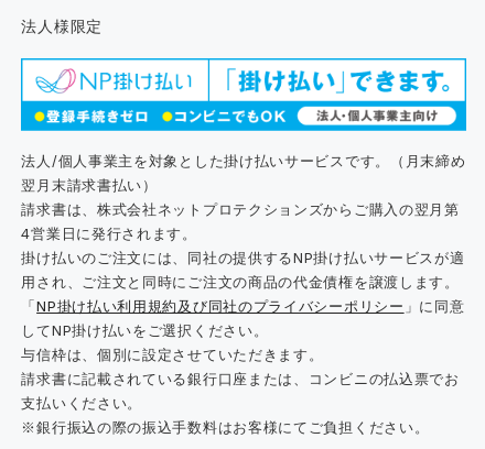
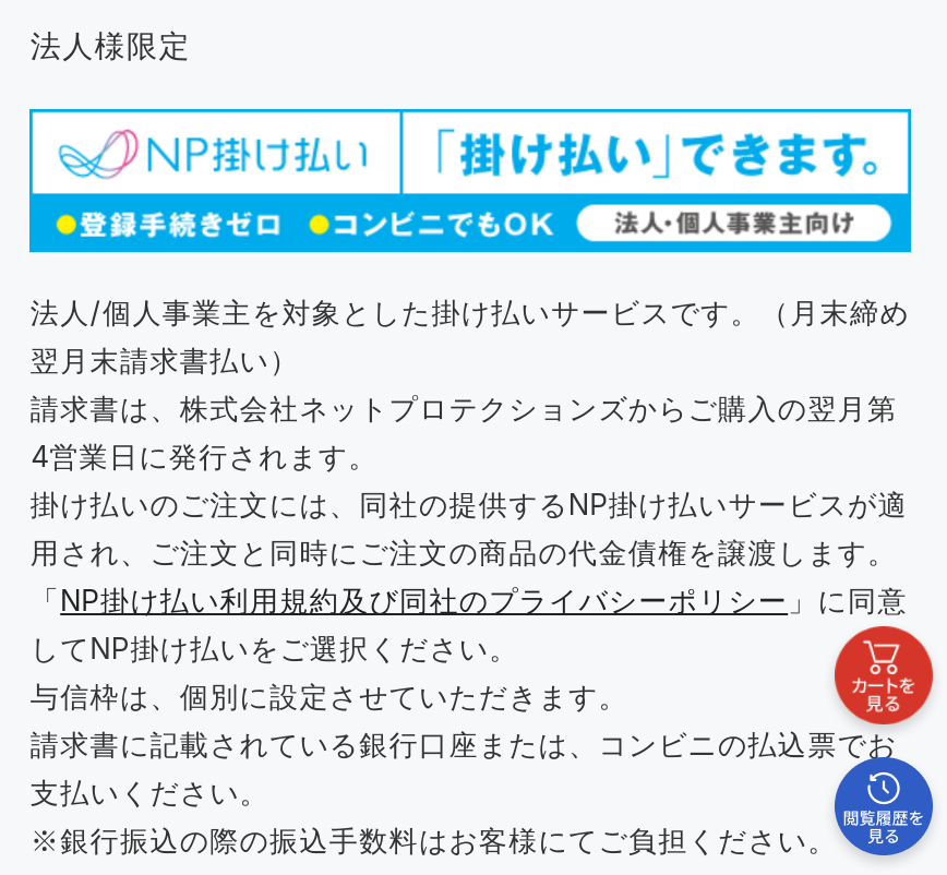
none -> [832,624,935,724] [image]
none -> [832,759,935,860] [image]

